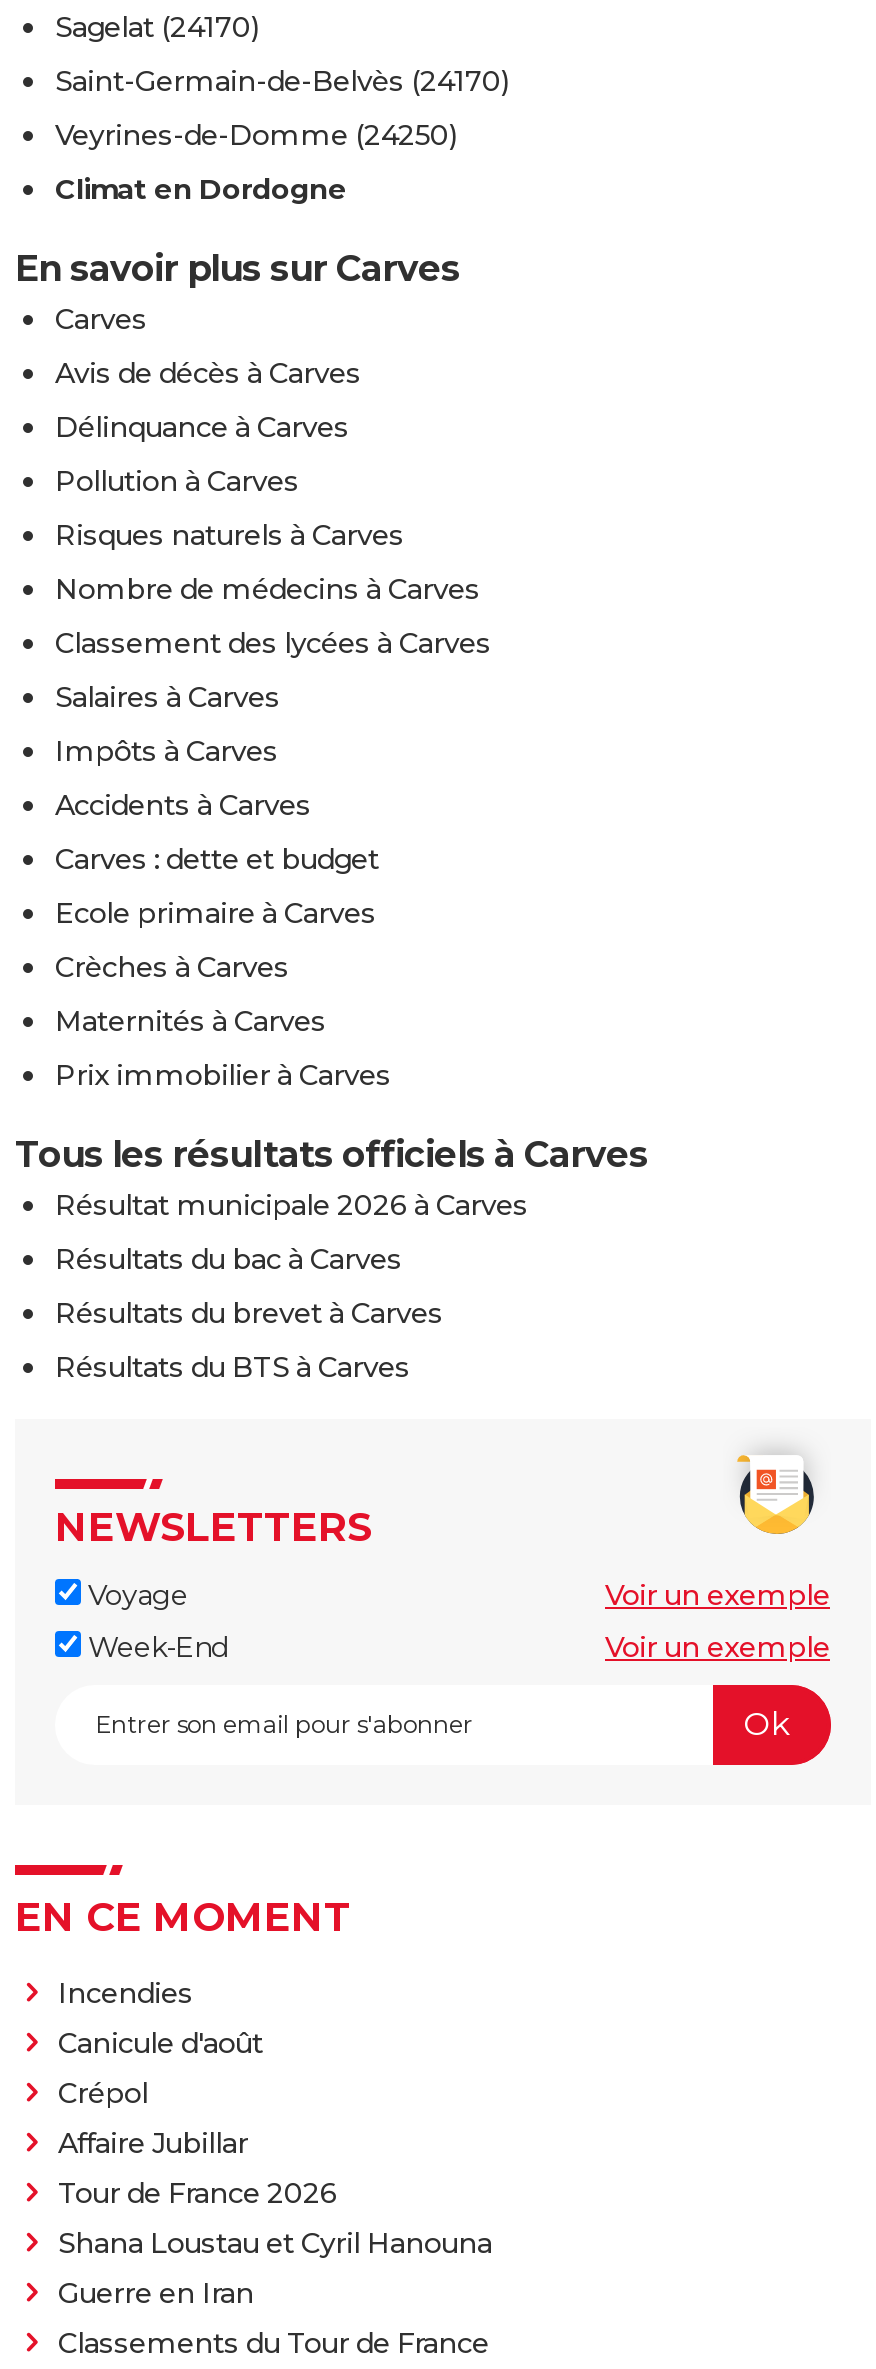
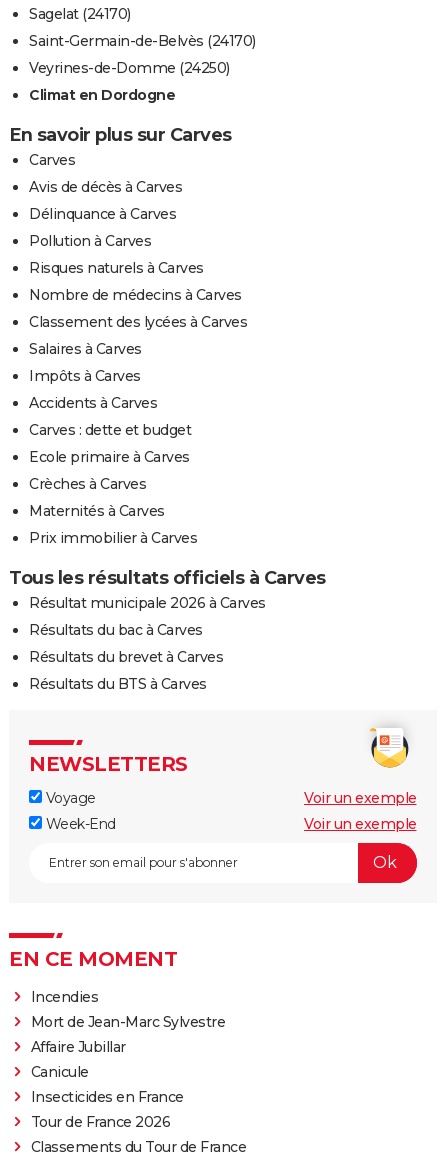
[58,2025,263,2111] Canicule d'août | Crépol -> [30,1013,225,1031] Mort de Jean-Marc Sylvestre
none -> [30,1063,183,1106] Canicule | Insecticides en France
moved [58,2175,337,2211] -> [30,1113,170,1131]: Tour de France 2026
[58,2225,492,2311] Shana Loustau et Cyril Hanouna | Guerre en Iran -> none

